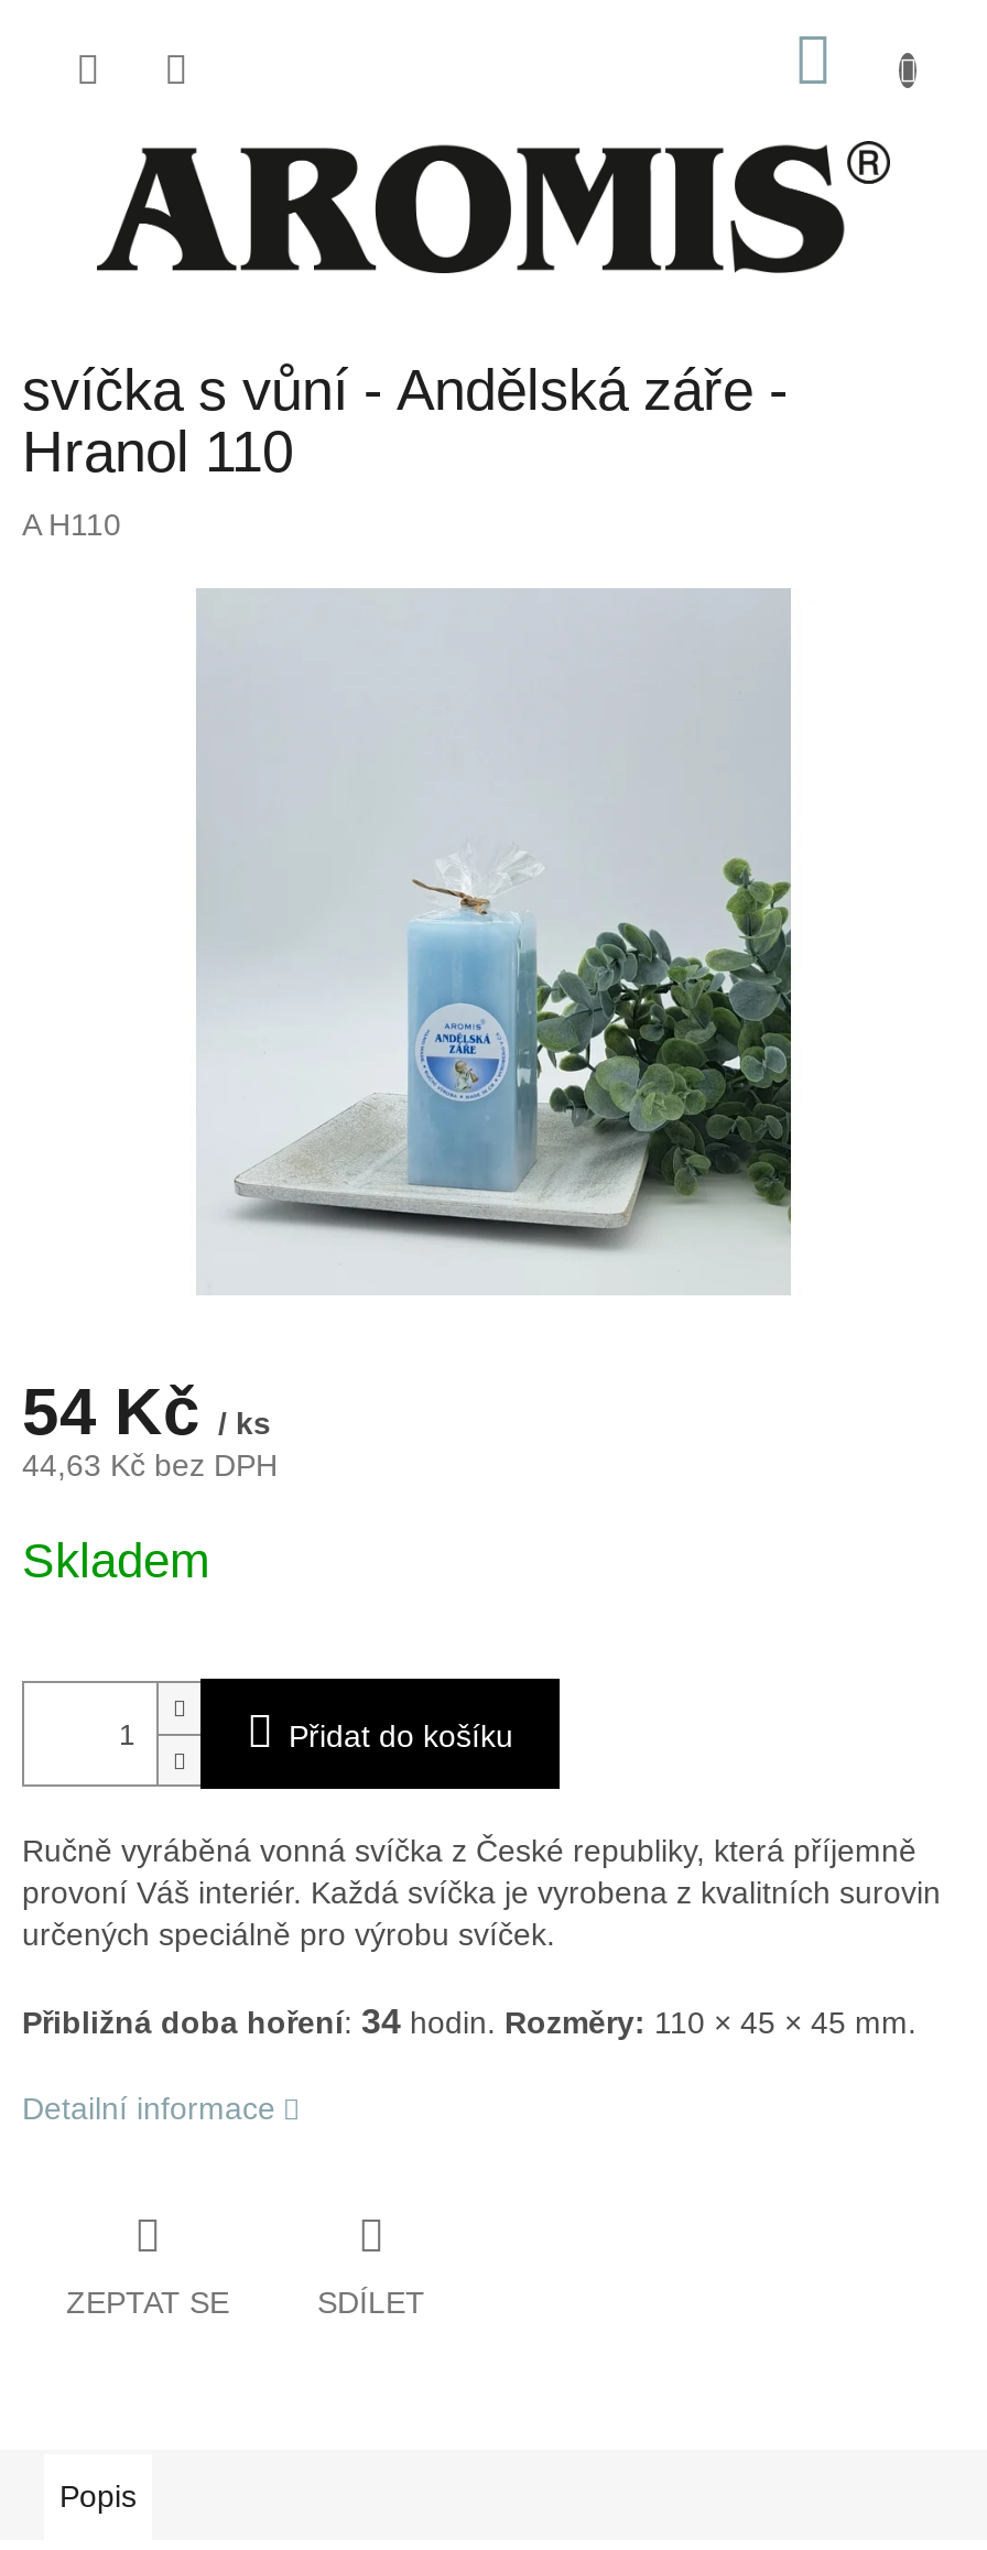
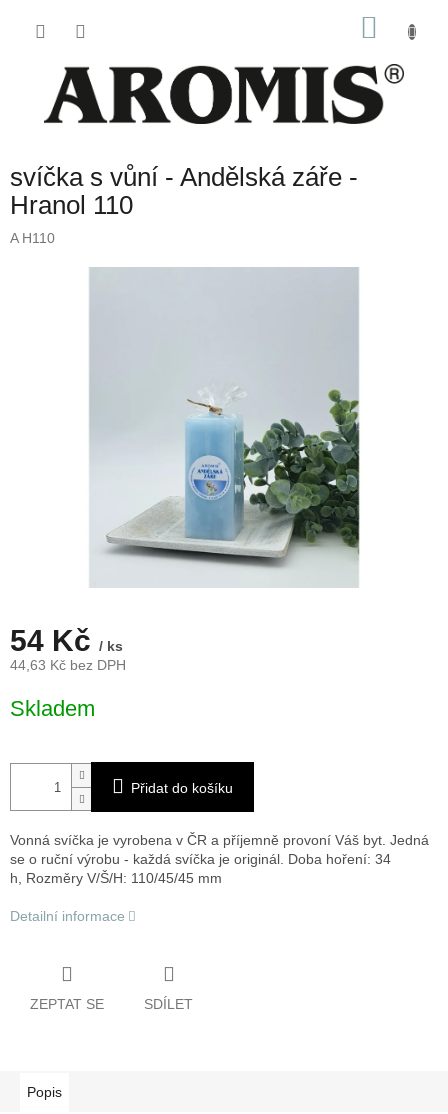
[22,1834,941,2041] Ručně vyráběná vonná svíčka z České republiky, která příjemně | provoní Váš interiér. Každá svíčka je vyrobena z kvalitních surovin | určených speciálně pro výrobu svíček. | Přibližná doba hoření: 34 hodin. Rozměry: 110 × 45 × 45 mm. -> [10,832,429,886] Vonná svíčka je vyrobena v ČR a příjemně provoní Váš byt. Jedná | se o ruční výrobu - každá svíčka je originál. Doba hoření: 34 | h, Rozměry V/Š/H: 110/45/45 mm

